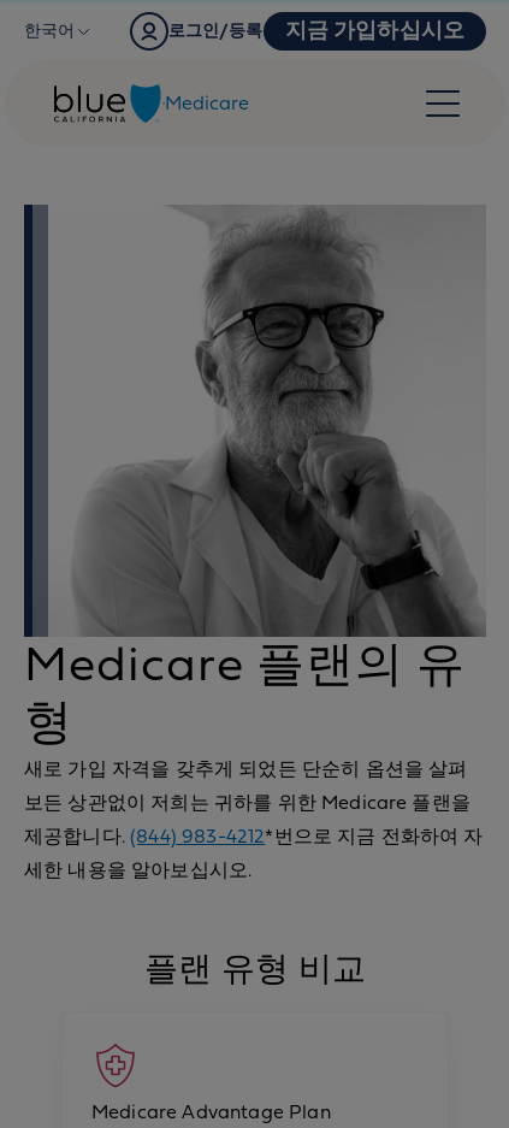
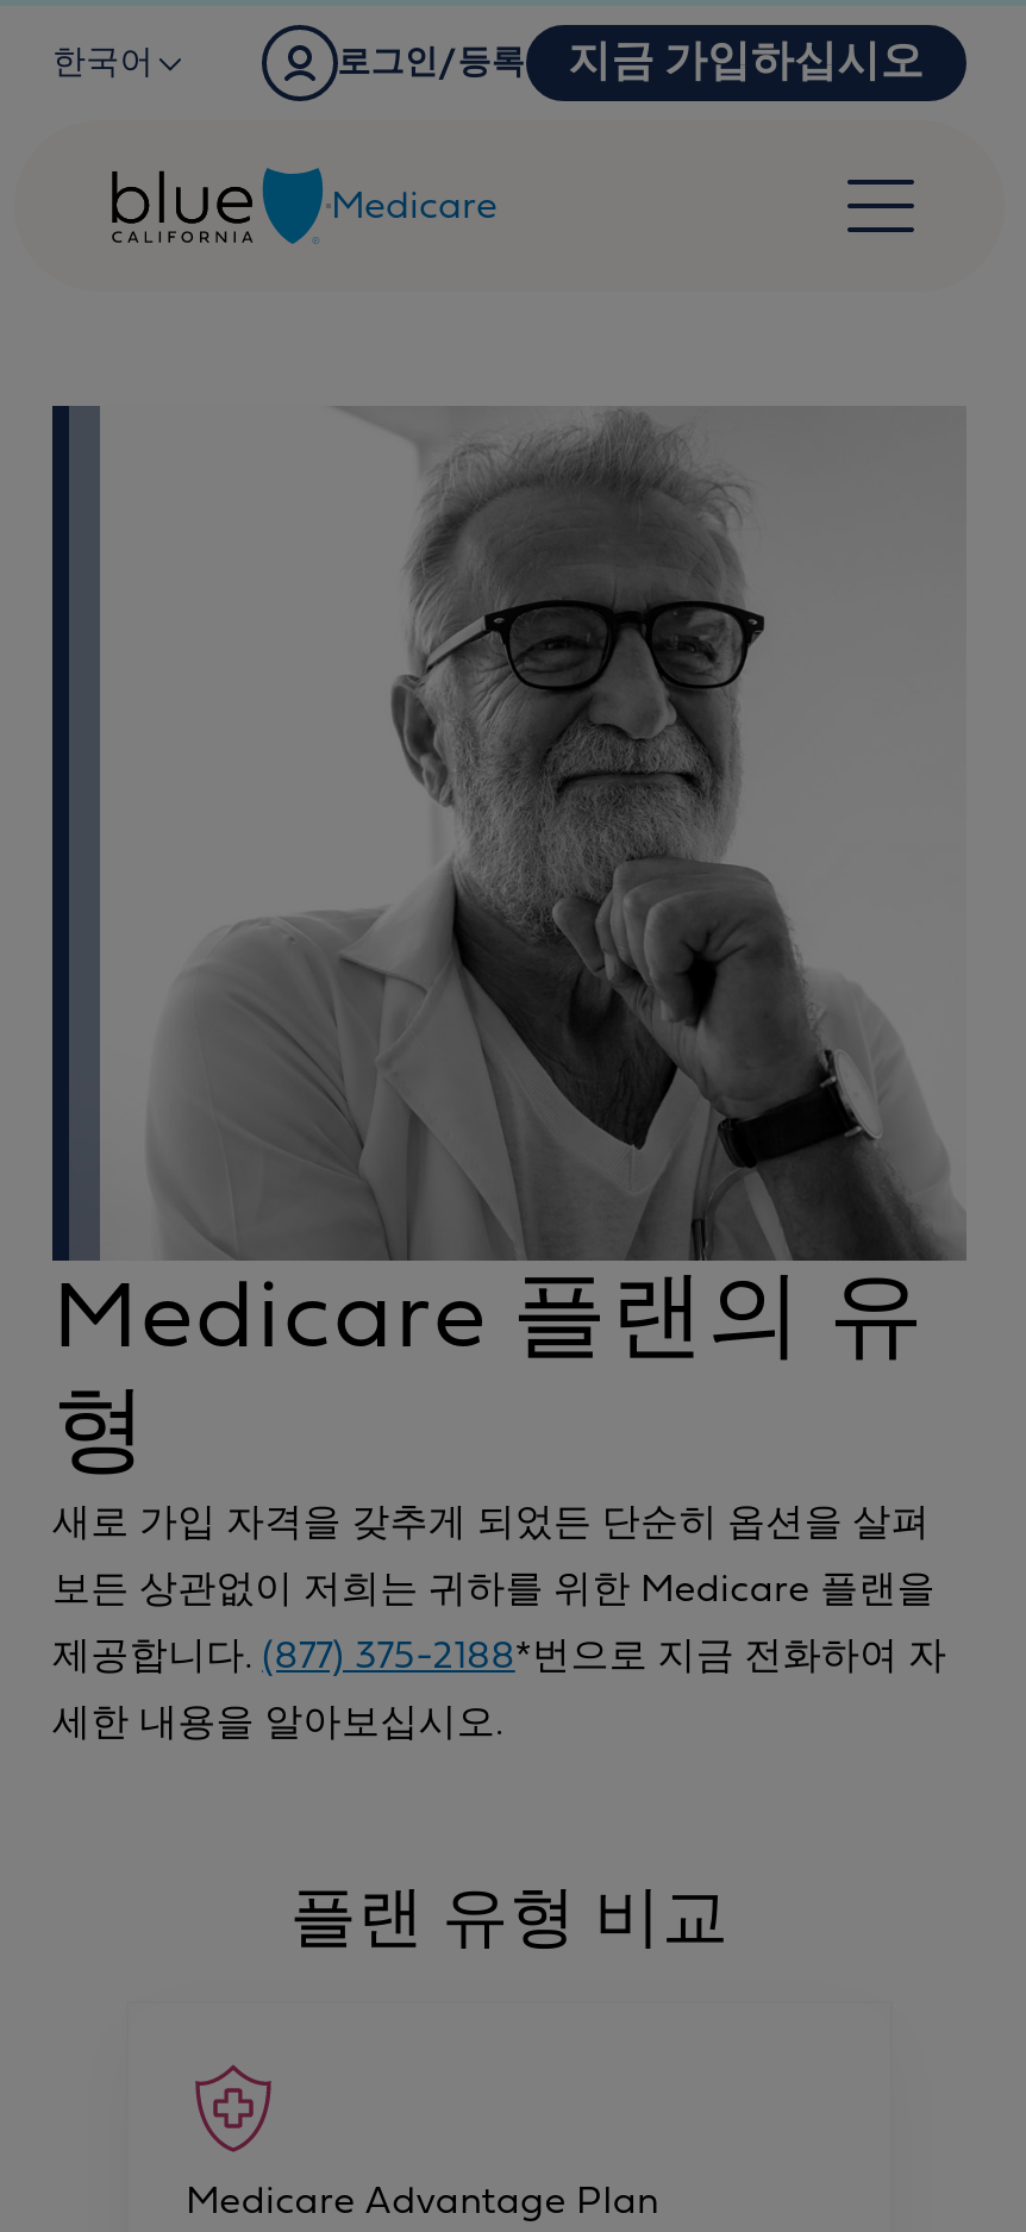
[24,828,483,847] 제공합니다. (844) 983-4212*번으로 지금 전화하여 자 -> [52,1638,946,1676] 제공합니다. (877) 375-2188*번으로 지금 전화하여 자

